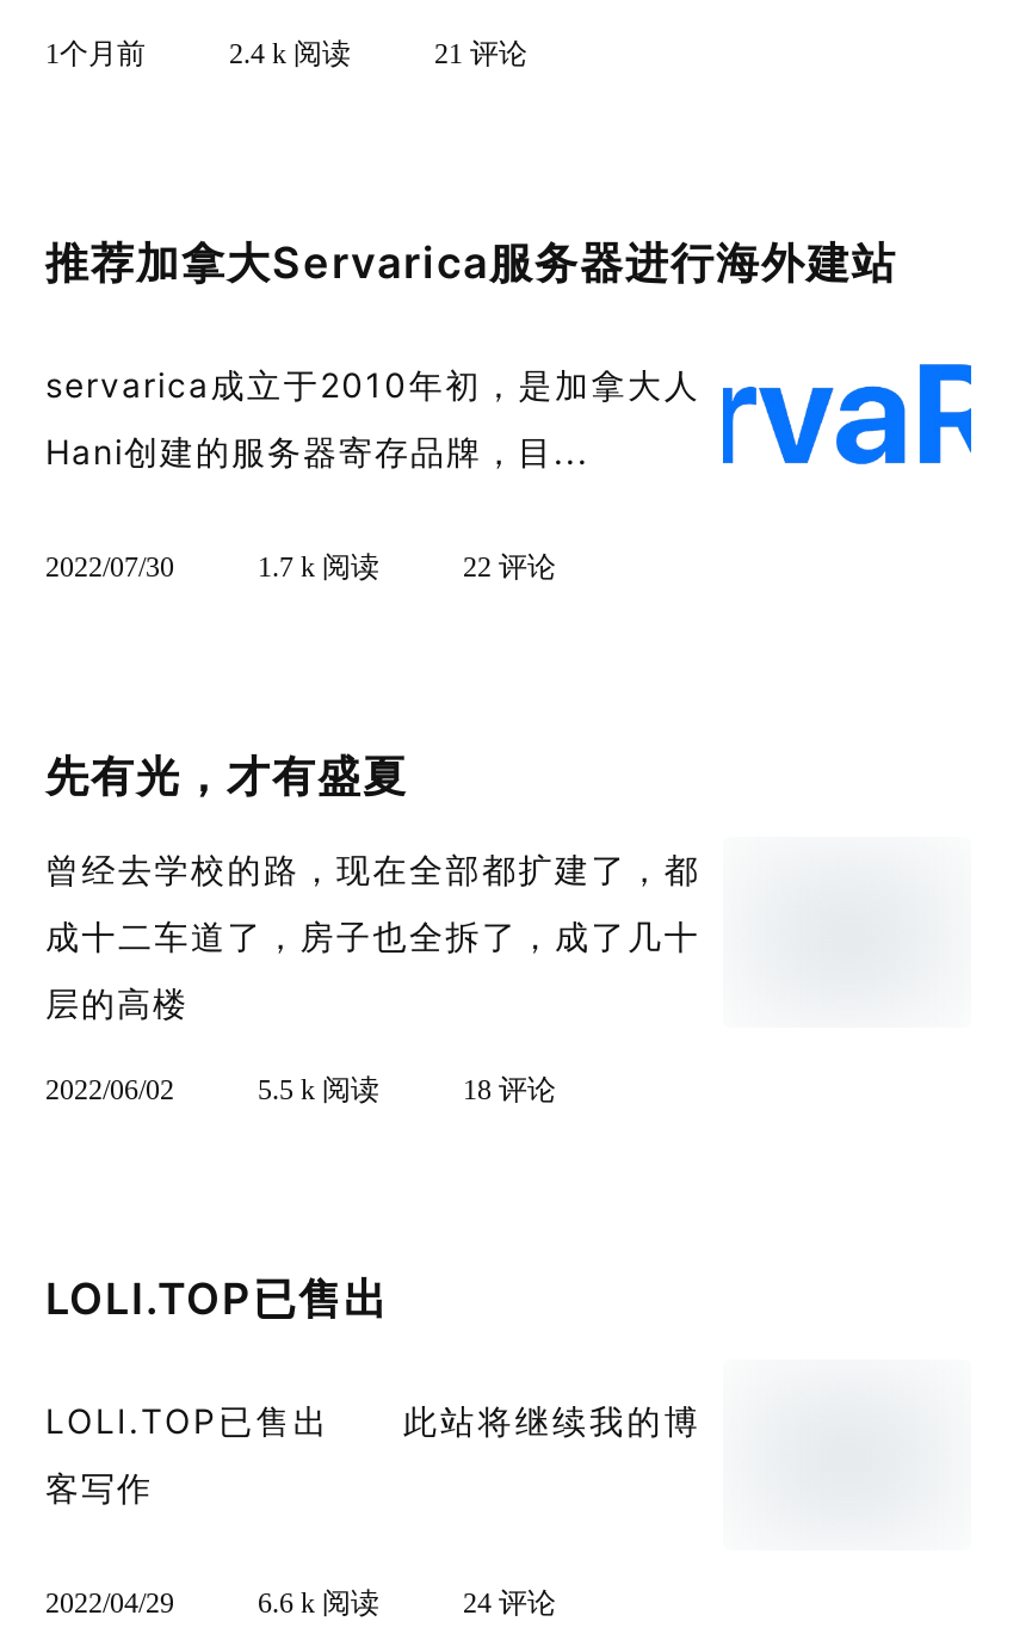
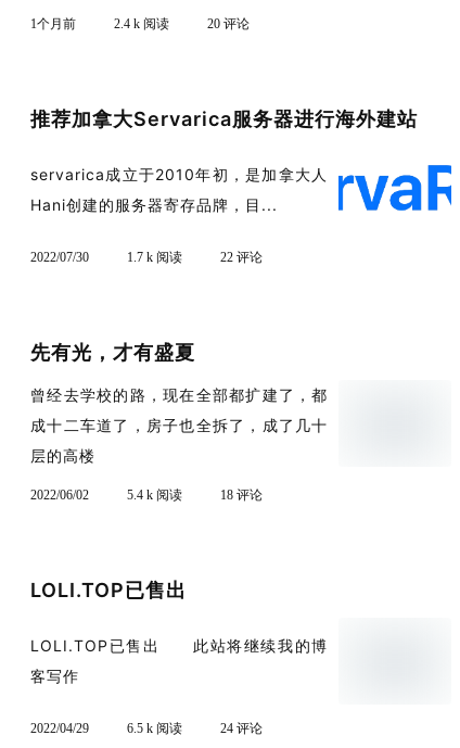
[434,37,527,70] 21 评论 -> [207,16,250,31] 20 评论
[258,1073,379,1106] 5.5 k 阅读 -> [127,487,182,503] 5.4 k 阅读
[258,1586,379,1620] 6.6 k 阅读 -> [127,721,182,736] 6.5 k 阅读

